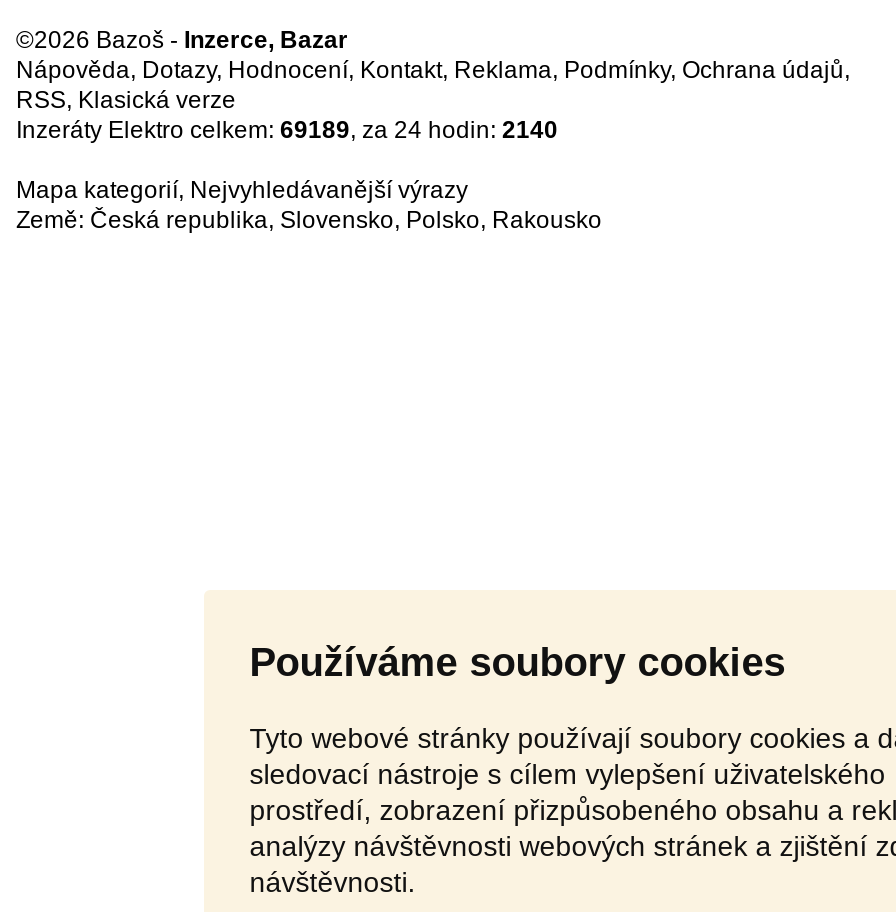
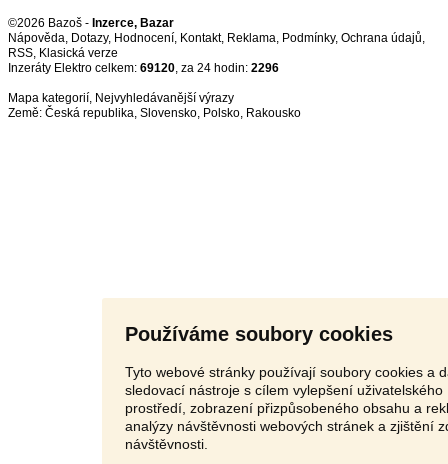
[16,116,558,144] Inzeráty Elektro celkem: 69189, za 24 hodin: 2140 -> [8,61,279,75] Inzeráty Elektro celkem: 69120, za 24 hodin: 2296

